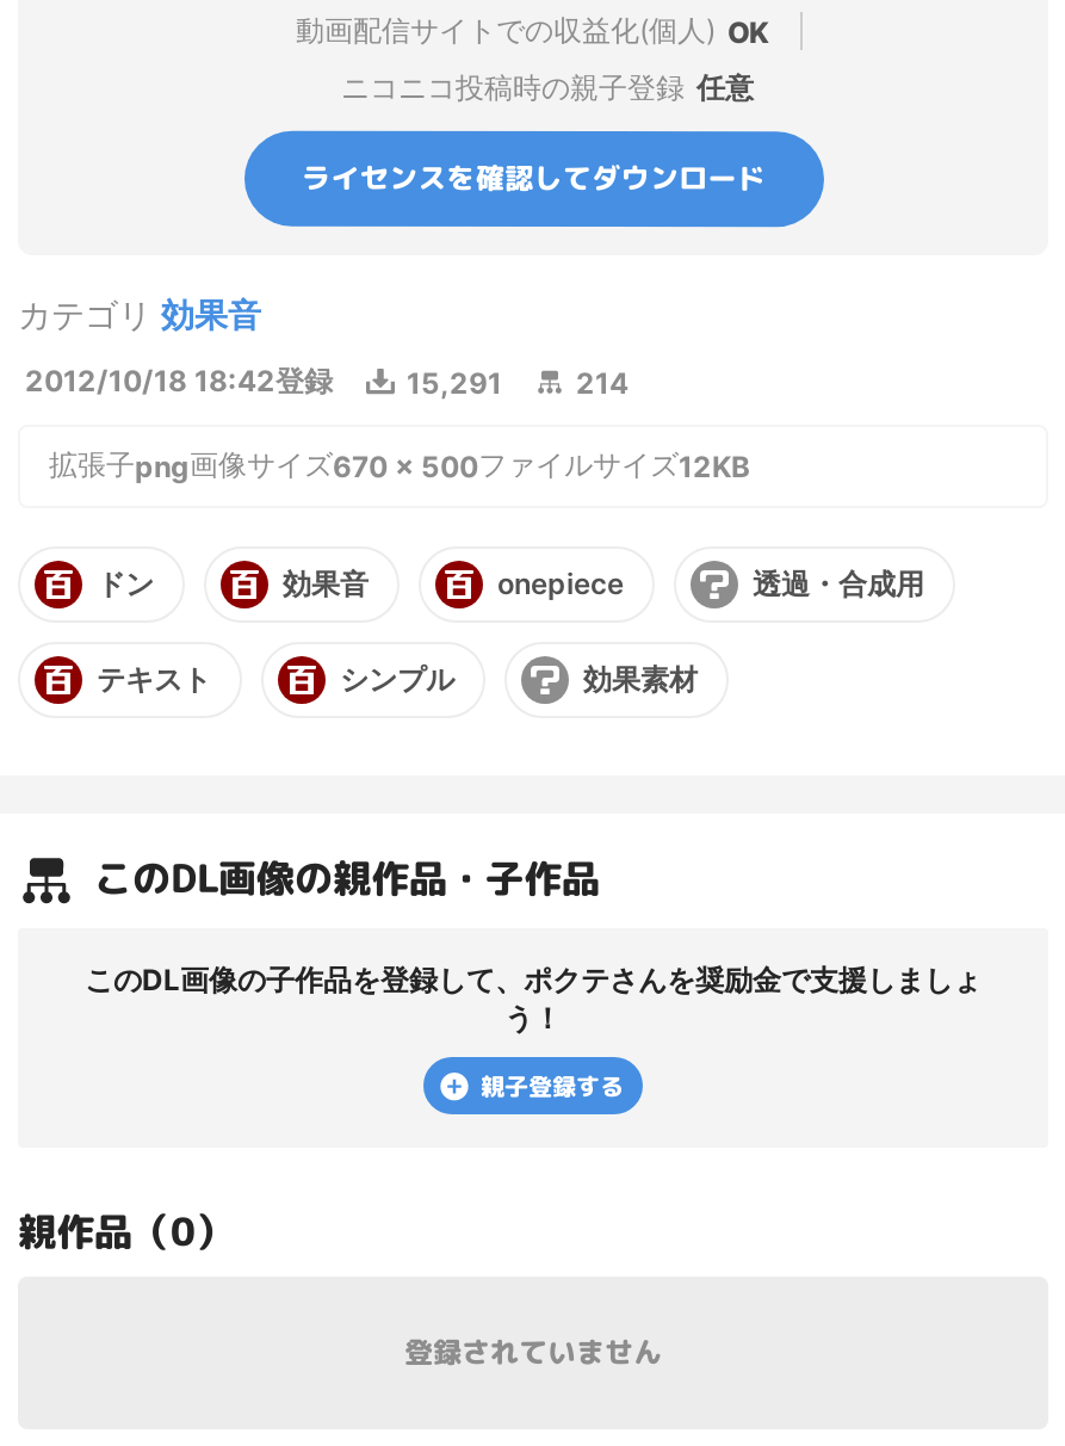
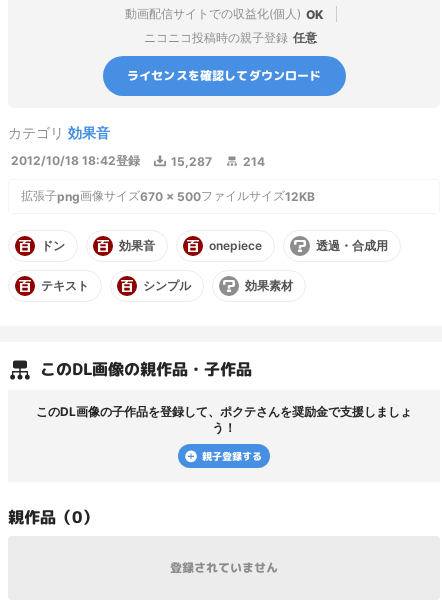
[407,364,502,400] 15,291 -> [171,153,212,168] 15,287

